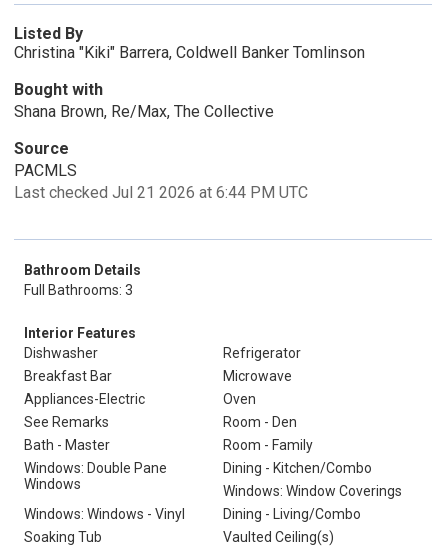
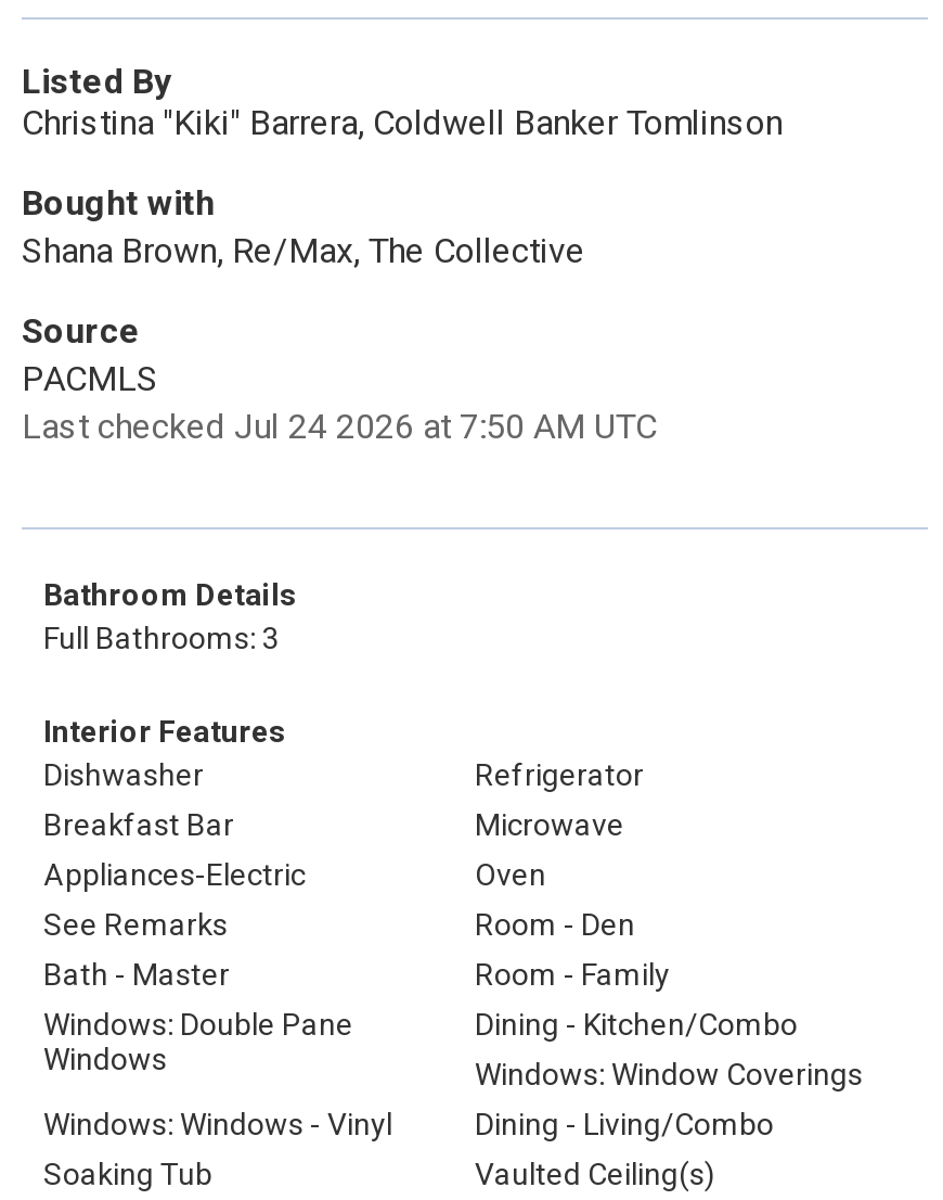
[14,183,308,202] Last checked Jul 21 2026 at 6:44 PM UTC -> [22,406,657,447] Last checked Jul 24 2026 at 7:50 AM UTC

